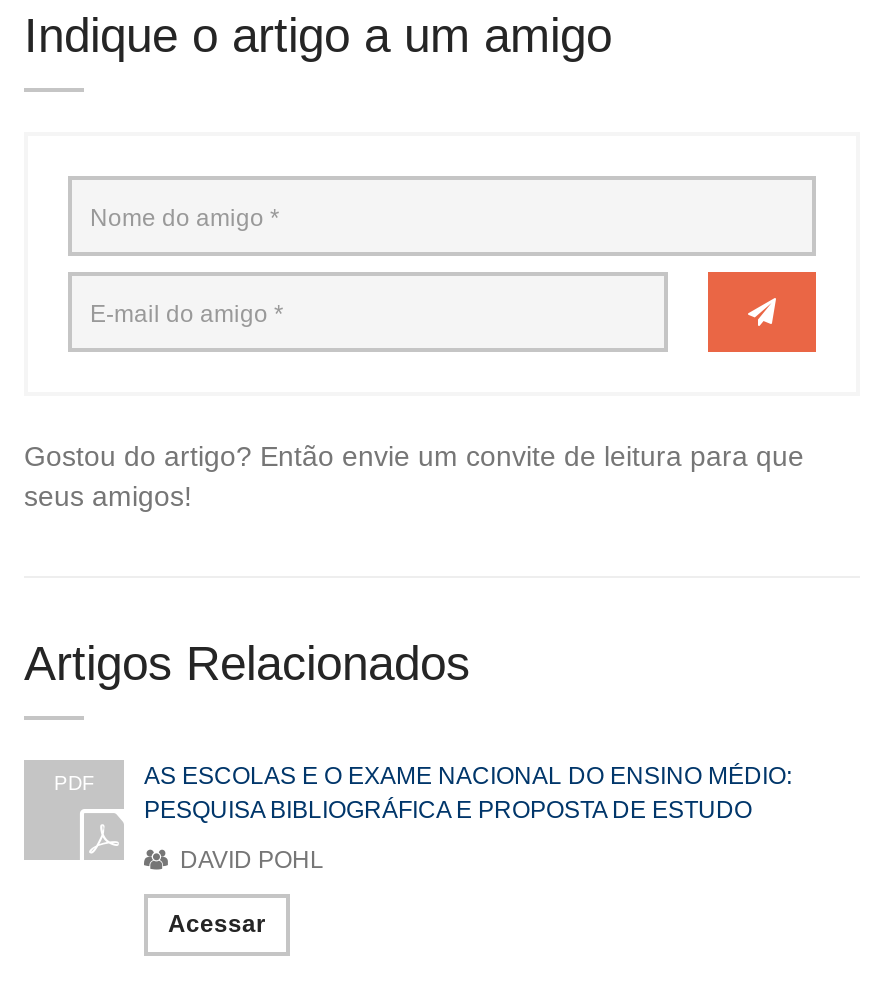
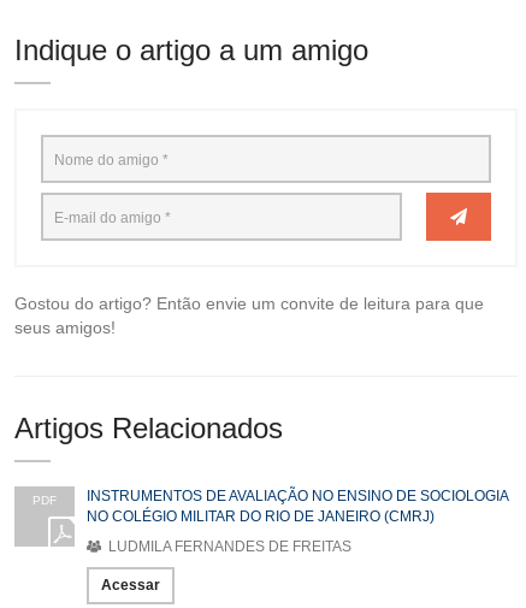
[144,762,792,824] AS ESCOLAS E O EXAME NACIONAL DO ENSINO MÉDIO: | PESQUISA BIBLIOGRÁFICA E PROPOSTA DE ESTUDO -> [87,488,508,525] INSTRUMENTOS DE AVALIAÇÃO NO ENSINO DE SOCIOLOGIA | NO COLÉGIO MILITAR DO RIO DE JANEIRO (CMRJ)
[174,846,324,874] DAVID POHL -> [105,538,351,555] LUDMILA FERNANDES DE FREITAS

